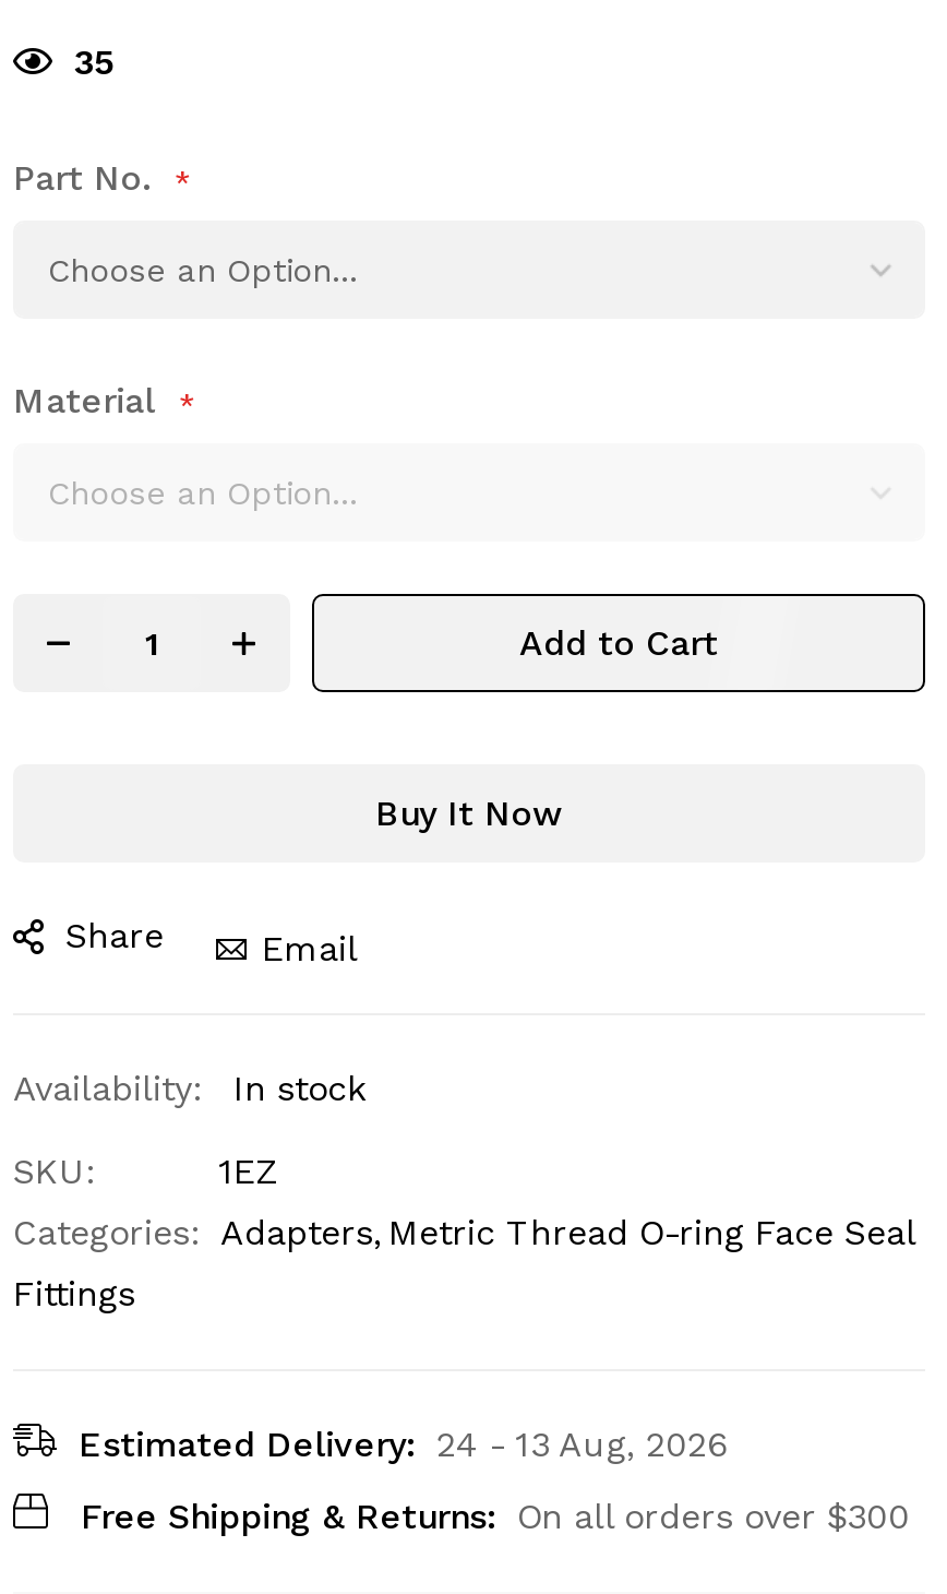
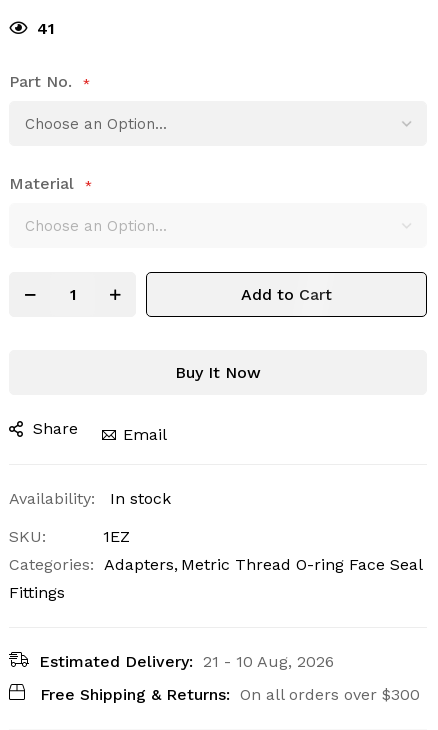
[74,41,116,83] 35 -> [37,19,55,38] 41
[79,1424,727,1465] Estimated Delivery: 24 - 13 Aug, 2026 -> [39,652,334,671] Estimated Delivery: 21 - 10 Aug, 2026

